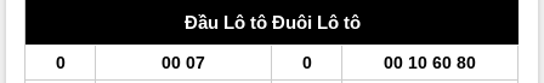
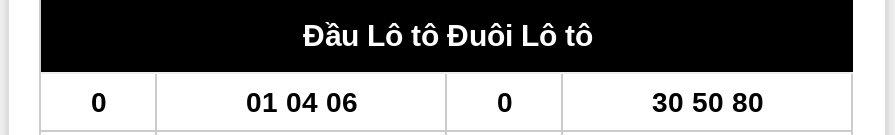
[162,53,206,73] 00 07 -> [246,87,358,119] 01 04 06
[384,53,477,73] 00 10 60 80 -> [652,87,764,119] 30 50 80

